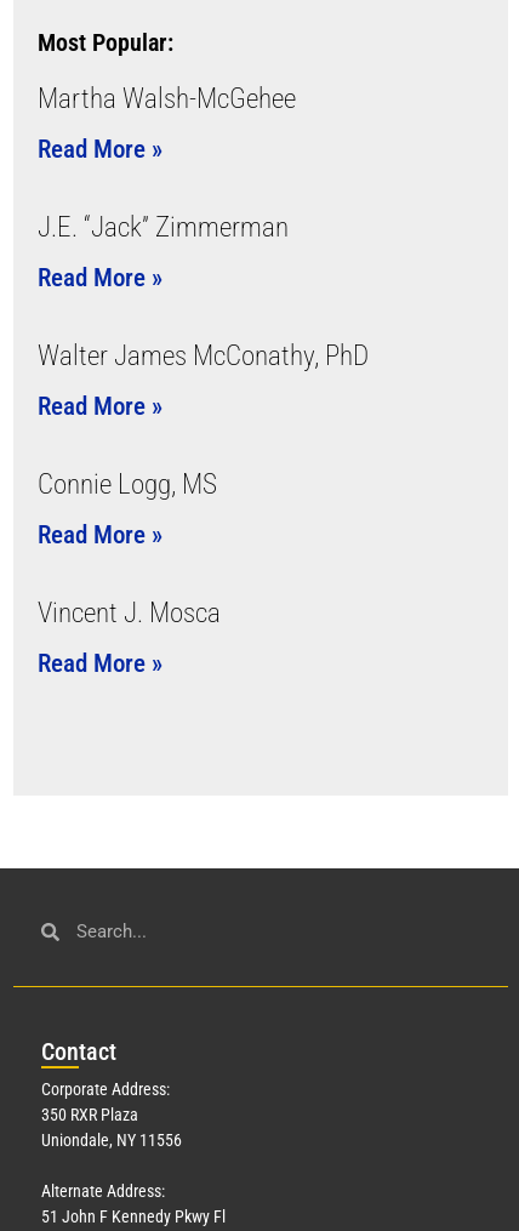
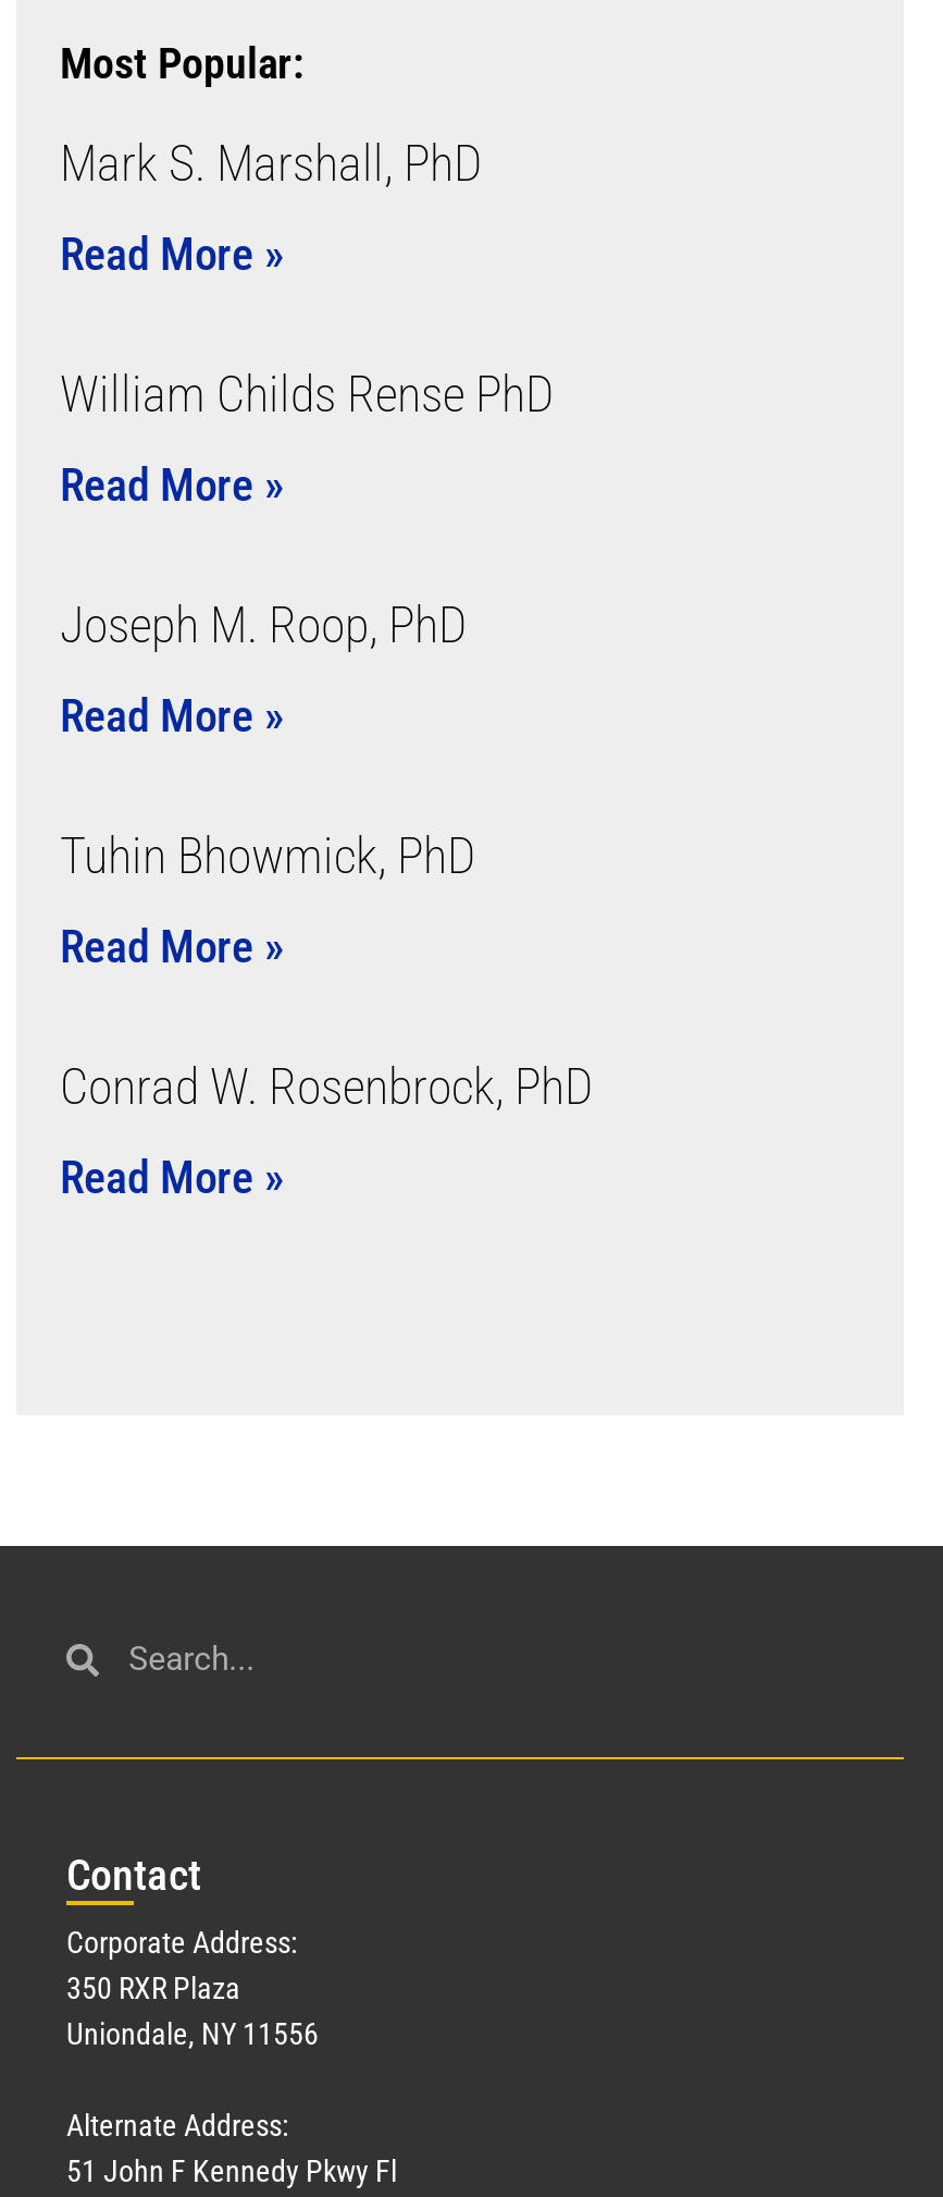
[38,83,296,116] Martha Walsh-McGehee -> [60,136,482,194] Mark S. Marshall, PhD
[38,211,289,244] J.E. “Jack” Zimmerman -> [60,366,554,425] William Childs Rense PhD
[38,340,369,373] Walter James McConathy, PhD -> [60,597,467,656] Joseph M. Roop, PhD
[38,469,217,501] Connie Logg, MS -> [60,828,475,887] Tuhin Bhowmick, PhD
[38,597,221,630] Vincent J. Mosca -> [60,1059,593,1118] Conrad W. Rosenbrock, PhD

